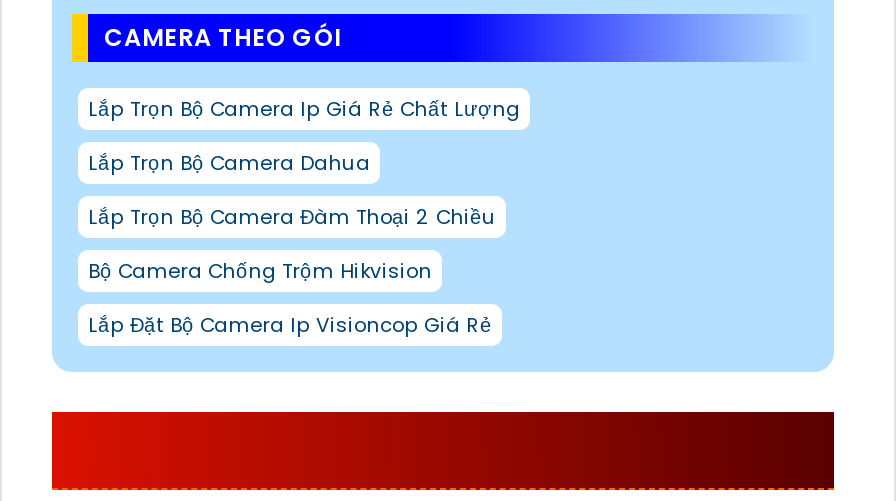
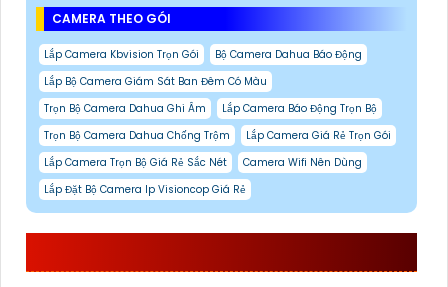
[88,94,520,286] Lắp Trọn Bộ Camera Ip Giá Rẻ Chất Lượng | Lắp Trọn Bộ Camera Dahua | Lắp Trọn Bộ Camera Đàm Thoại 2 Chiều | Bộ Camera Chống Trộm Hikvision -> [44,47,391,170] Lắp Camera Kbvision Trọn Gói | Bộ Camera Dahua Báo Động | Lắp Bộ Camera Giám Sát Ban Đêm Có Màu | Trọn Bộ Camera Dahua Ghi Âm | Lắp Camera Báo Động Trọn Bộ | Trọn Bộ Camera Dahua Chống Trộm | Lắp Camera Giá Rẻ Trọn Gói | Lắp Camera Trọn Bộ Giá Rẻ Sắc Nét | Camera Wifi Nên Dùng

